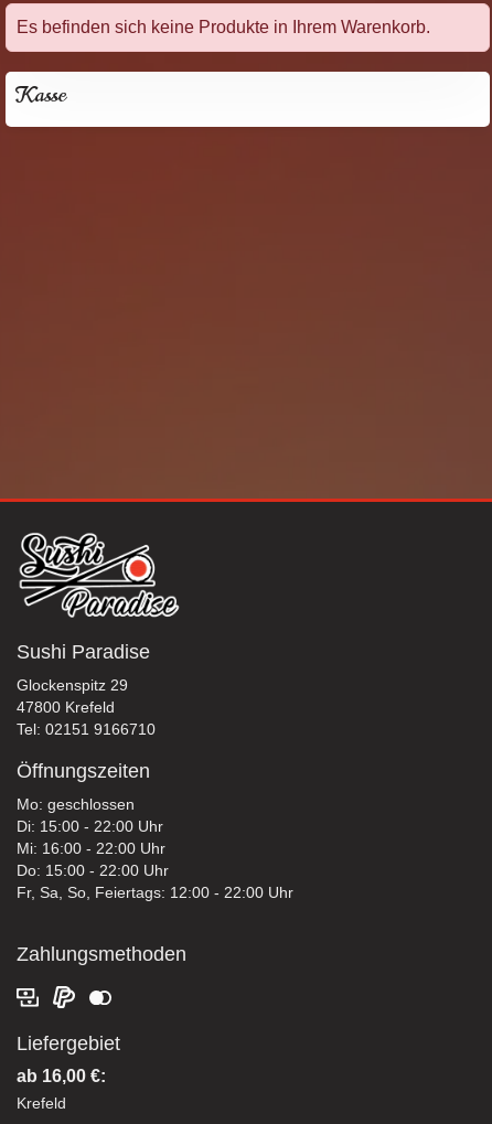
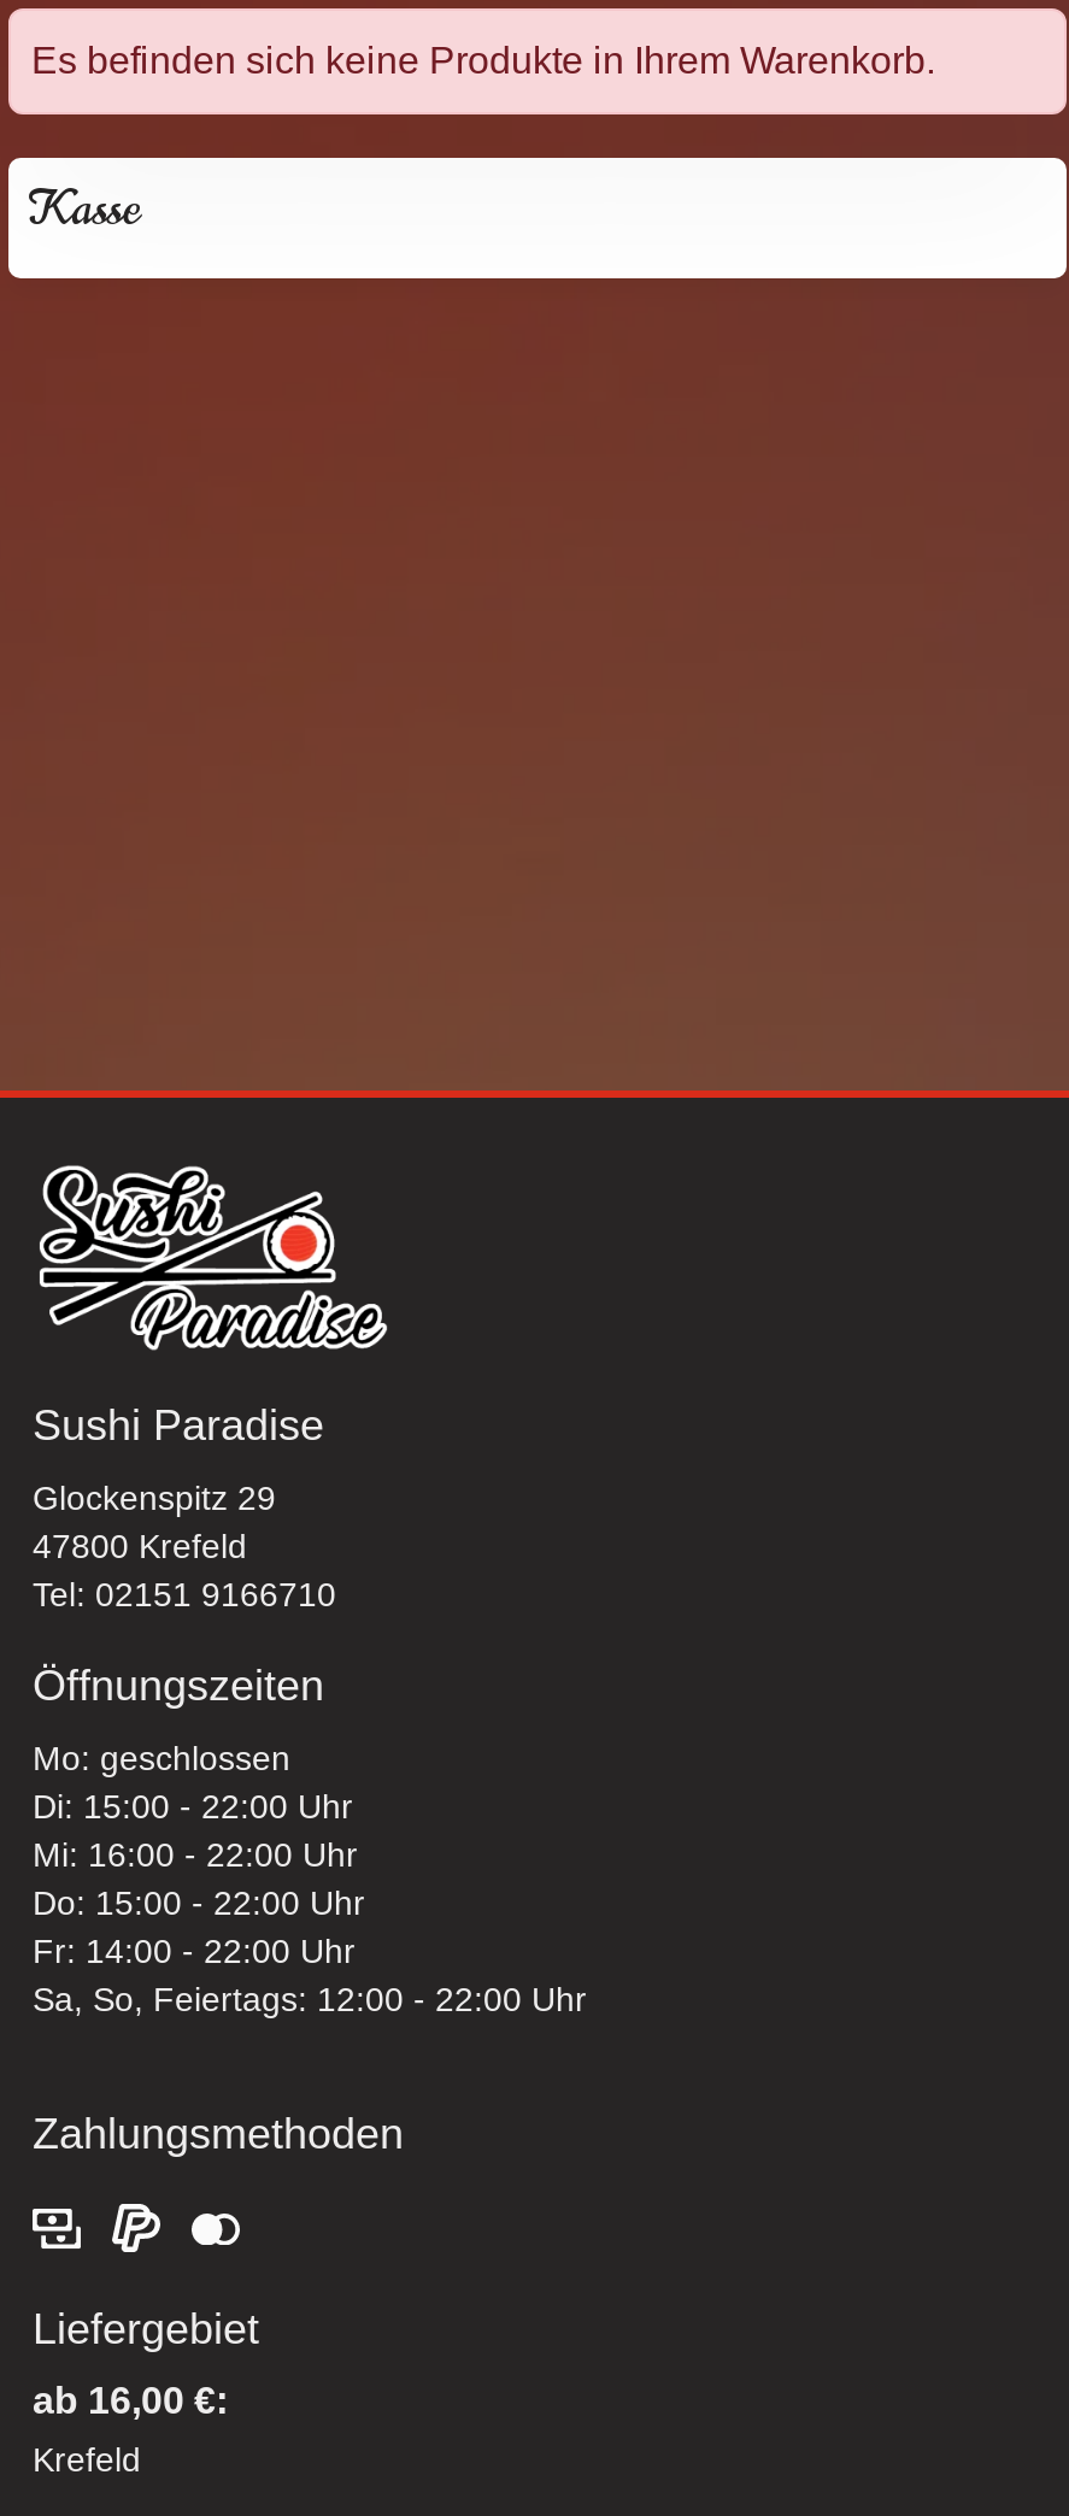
[17,884,293,902] Fr, Sa, So, Feiertags: 12:00 - 22:00 Uhr -> [33,1932,587,2019] Fr: 14:00 - 22:00 Uhr | Sa, So, Feiertags: 12:00 - 22:00 Uhr

